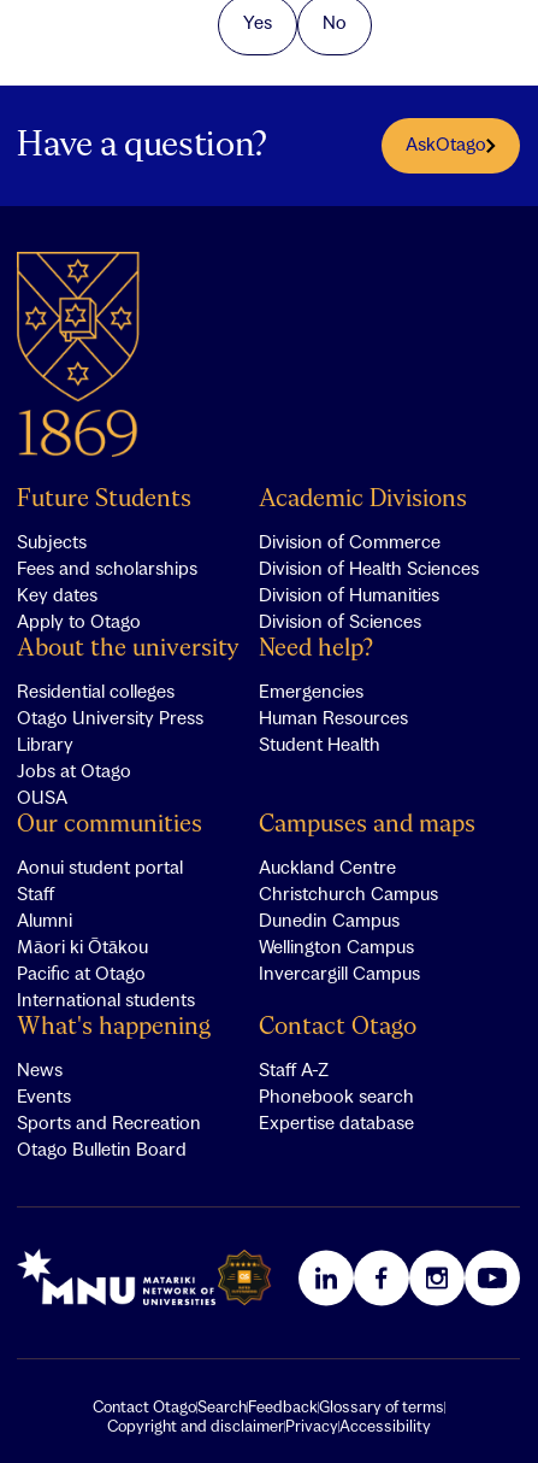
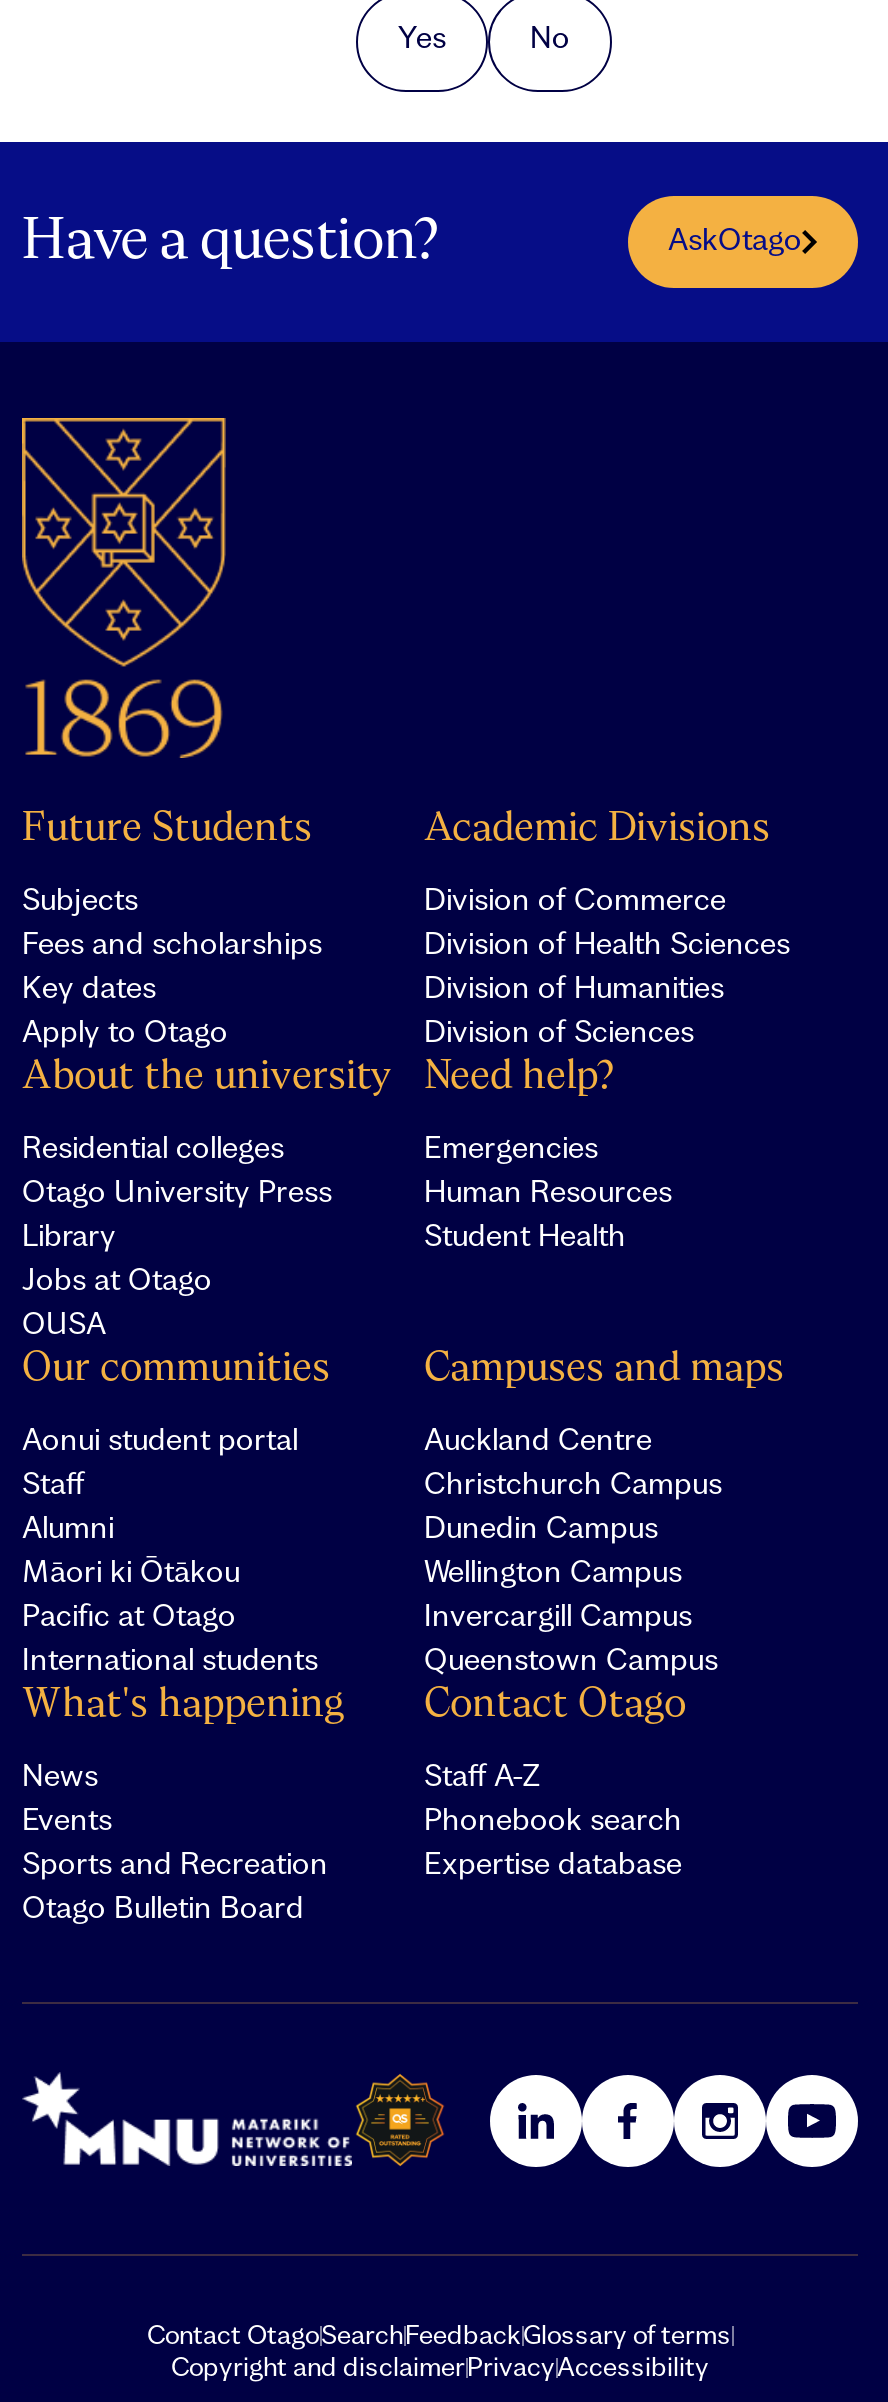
none -> [424,1645,718,1677] Queenstown Campus

